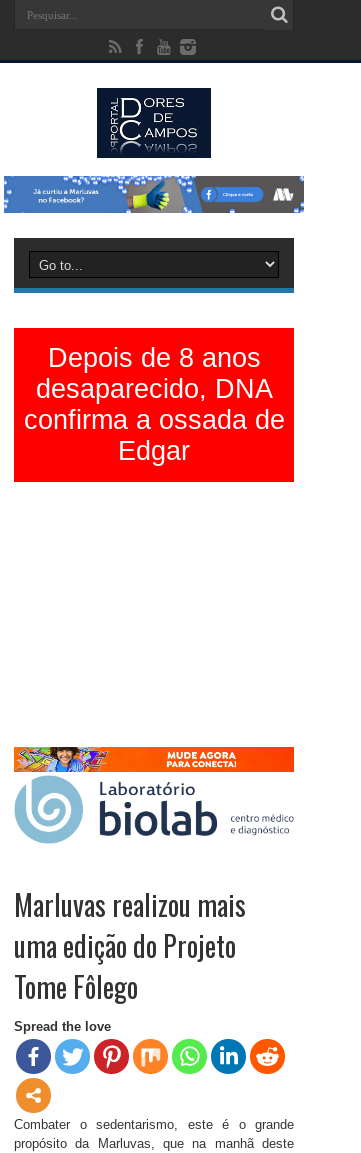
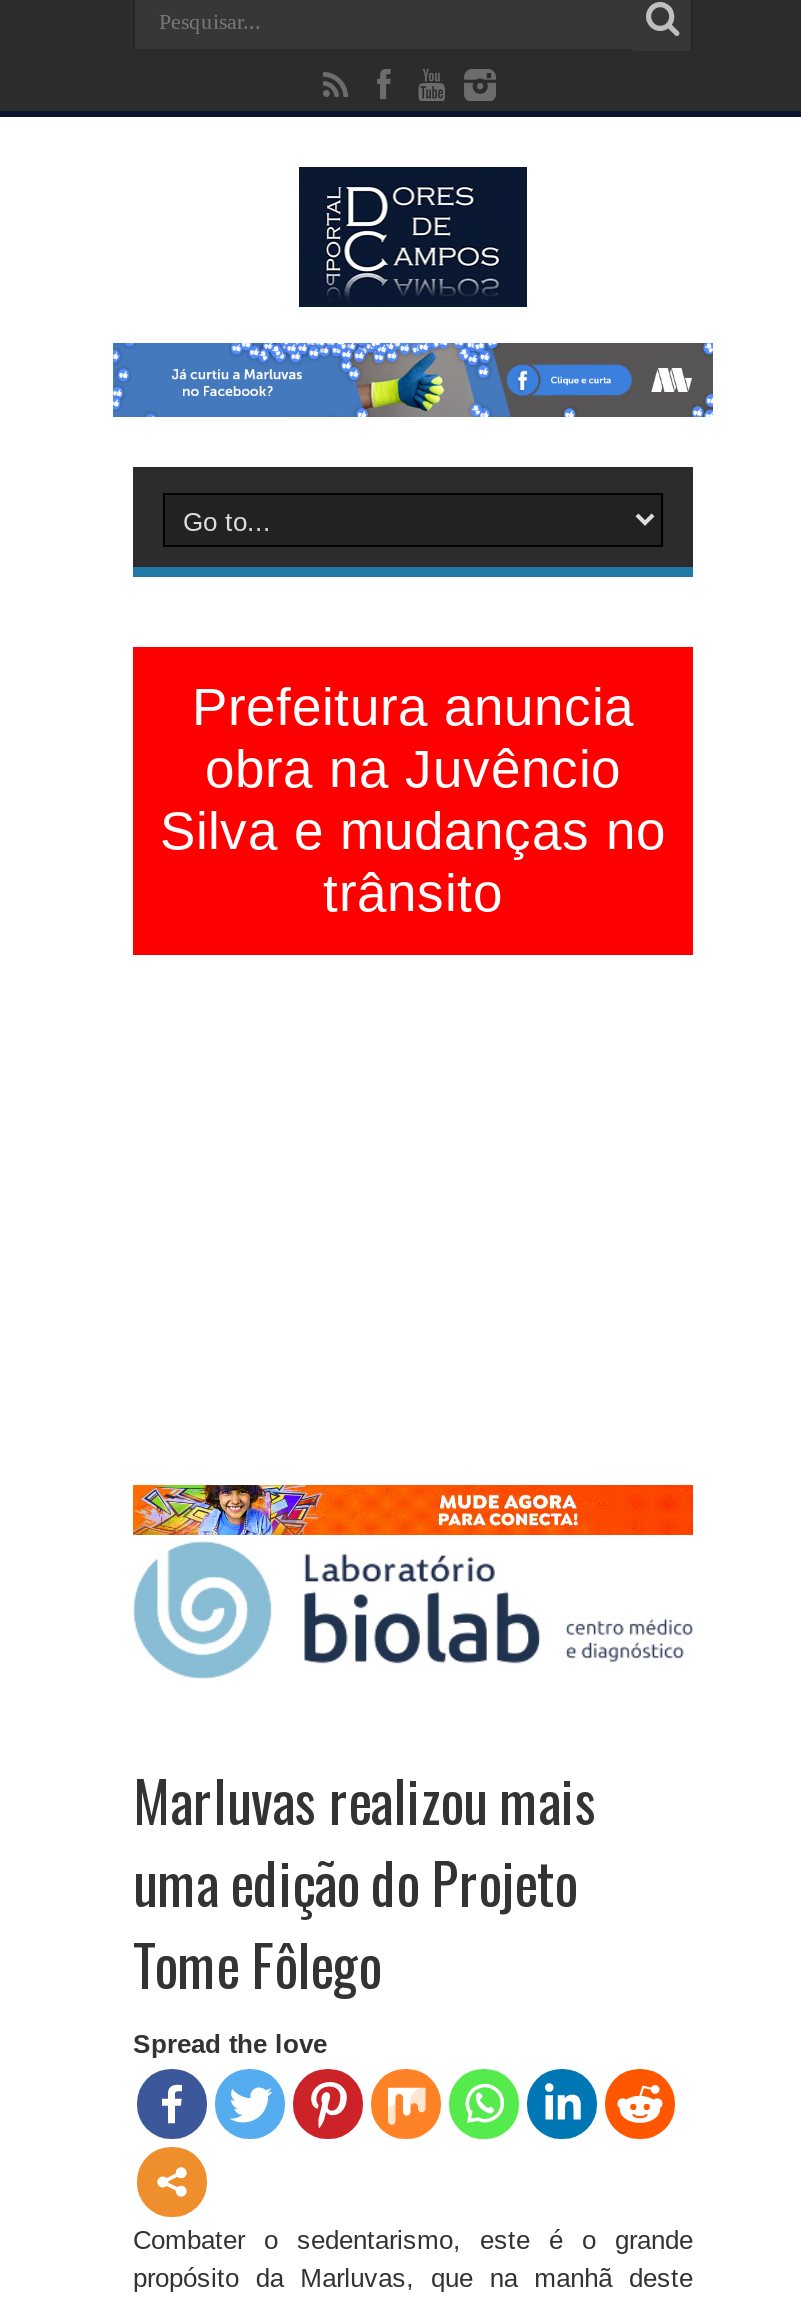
[23,343,284,466] Depois de 8 anos | desaparecido, DNA | confirma a ossada de | Edgar -> [160,678,666,924] Prefeitura anuncia | obra na Juvêncio | Silva e mudanças no | trânsito

